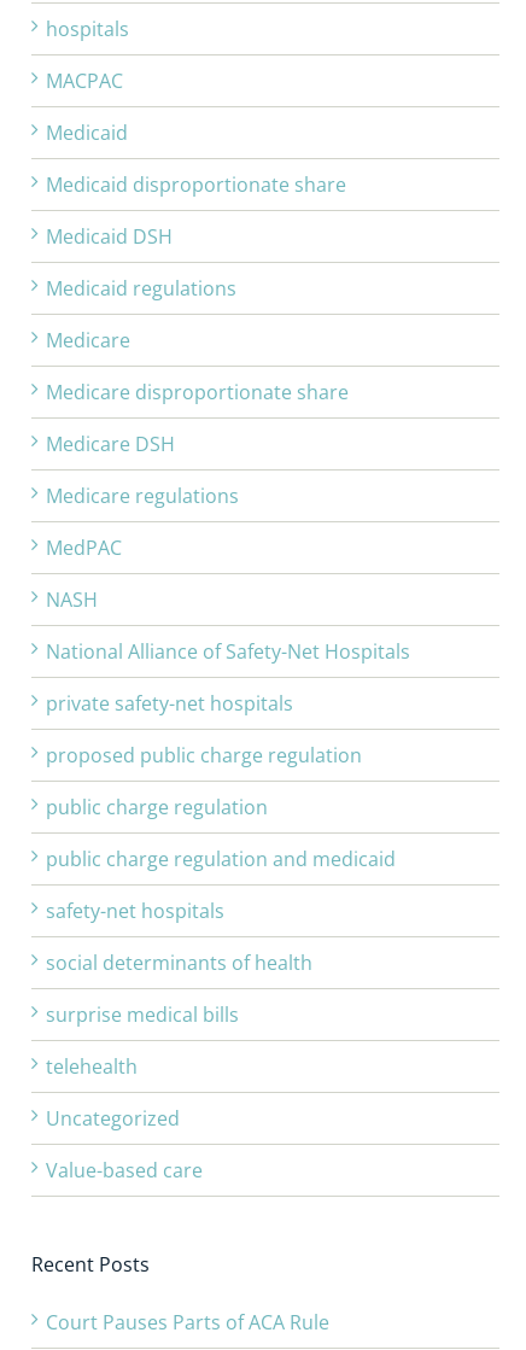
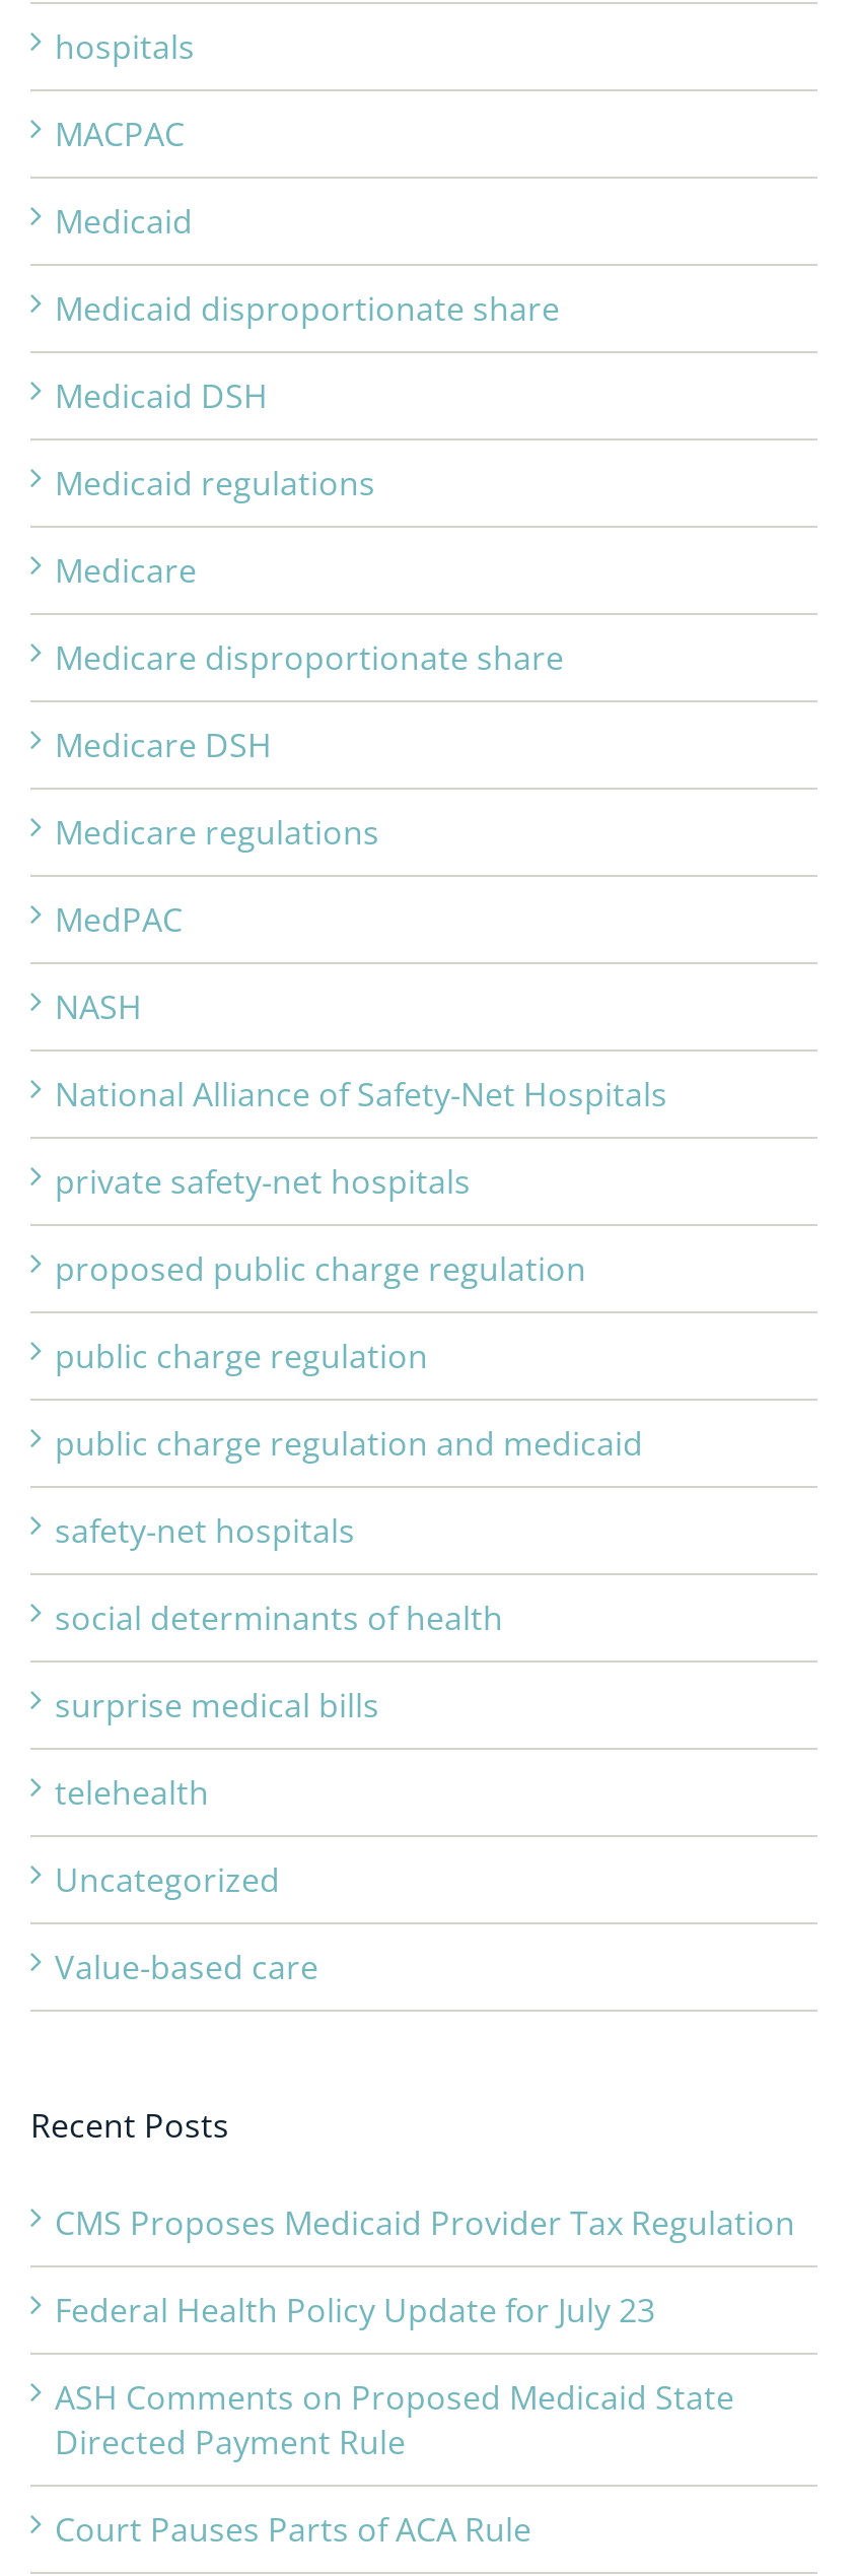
none -> [55,2200,795,2464] CMS Proposes Medicaid Provider Tax Regulation | Federal Health Policy Update for July 23 | ASH Comments on Proposed Medicaid State | Directed Payment Rule

